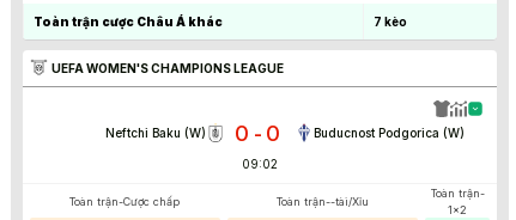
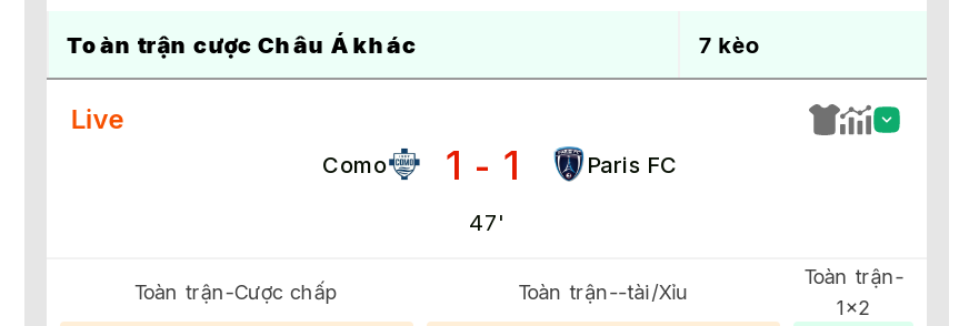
[51,60,284,75] UEFA WOMEN'S CHAMPIONS LEAGUE -> [71,101,126,134] Live
[105,120,465,145] Neftchi Baku (W) | 0 - 0 | Buducnost Podgorica (W) -> [322,141,678,187] Como | 1 - 1 | Paris FC
[242,156,278,170] 09:02 -> [469,207,505,234] 47'

